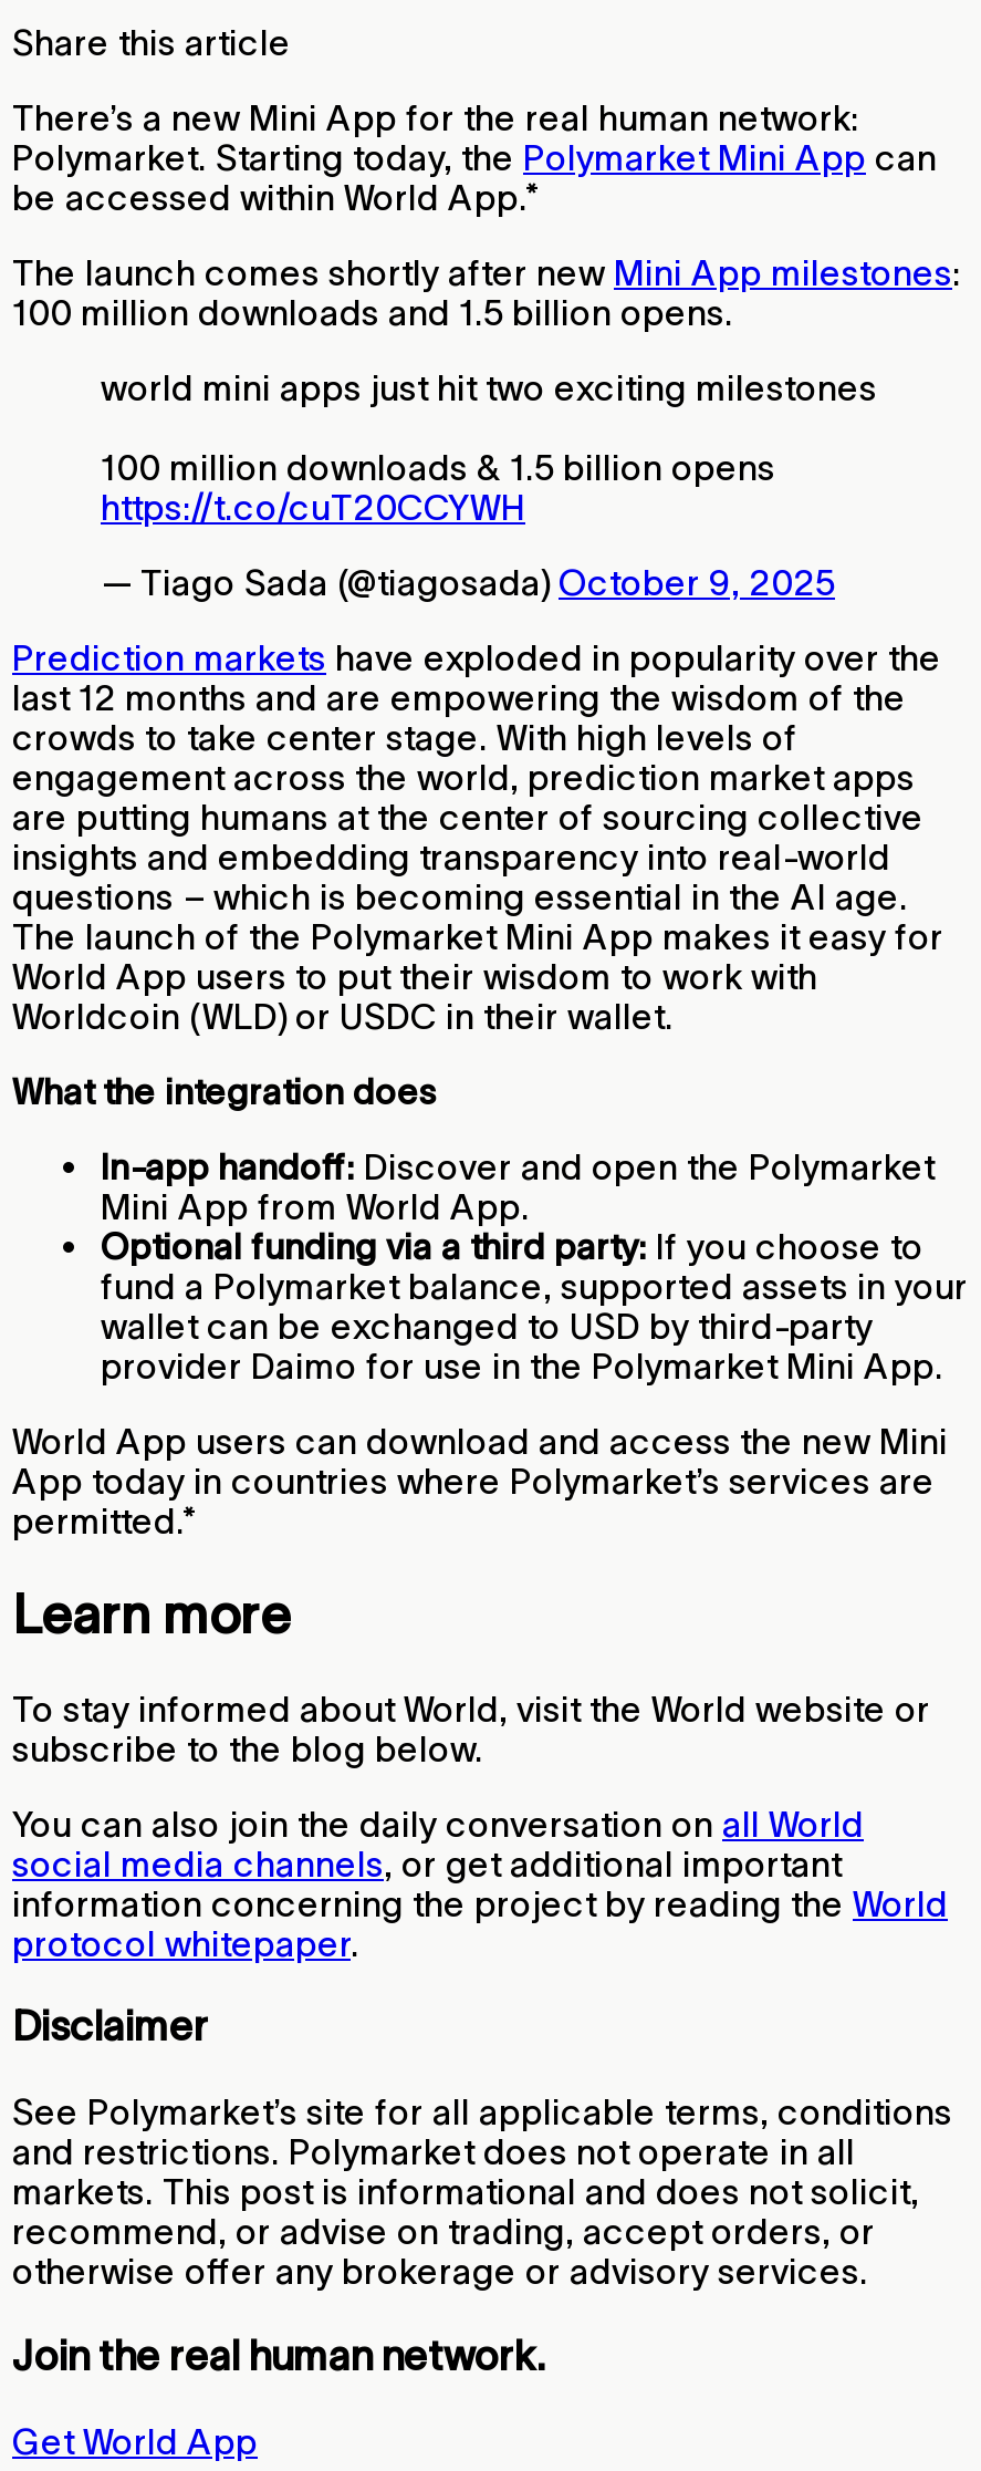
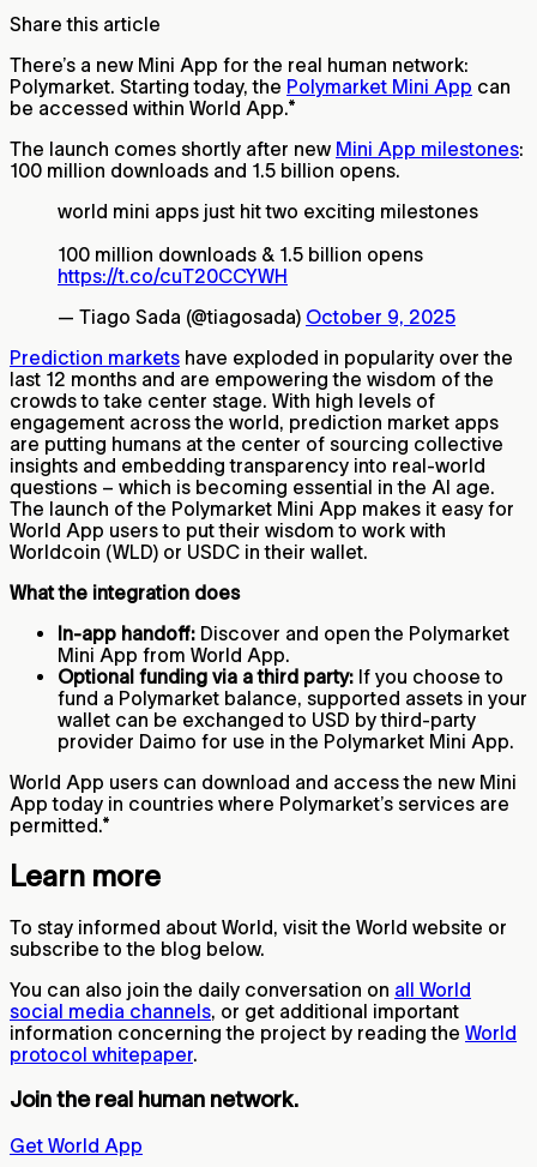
[12,2004,952,2291] Disclaimer | See Polymarket’s site for all applicable terms, conditions | and restrictions. Polymarket does not operate in all | markets. This post is informational and does not solicit, | recommend, or advise on trading, accept orders, or | otherwise offer any brokerage or advisory services. -> none

